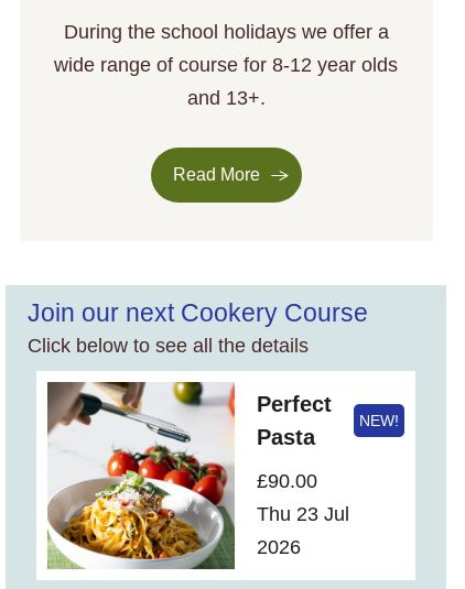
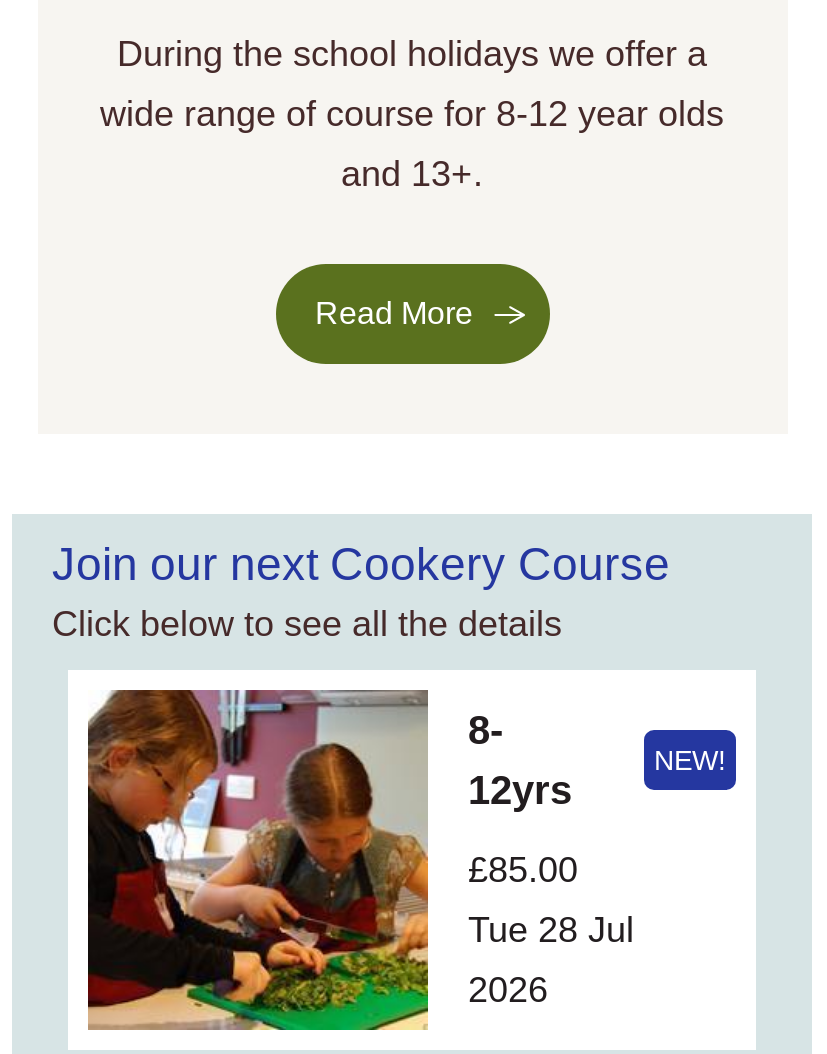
[46,381,332,570] [image] | Perfect | Pasta -> [86,688,572,1032] [image] | 8- | 12yrs
[257,470,317,492] £90.00 -> [468,849,578,889] £85.00
[257,503,349,525] Thu 23 Jul -> [468,909,634,949] Tue 28 Jul

